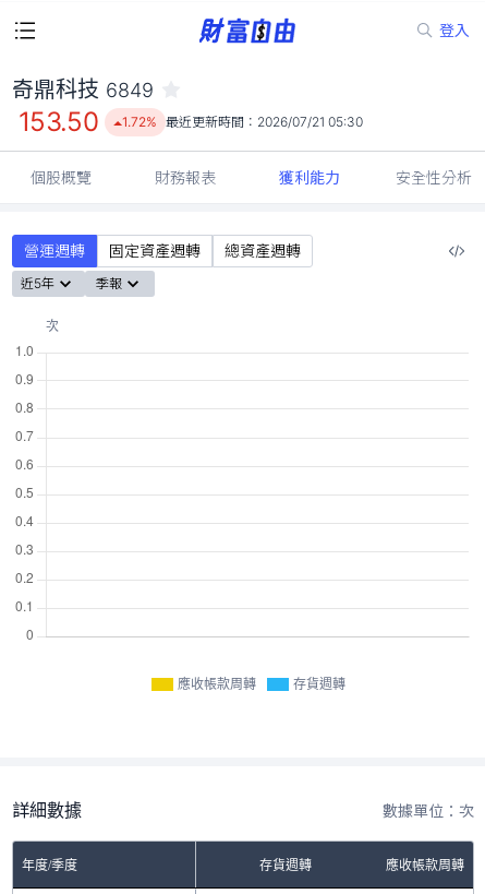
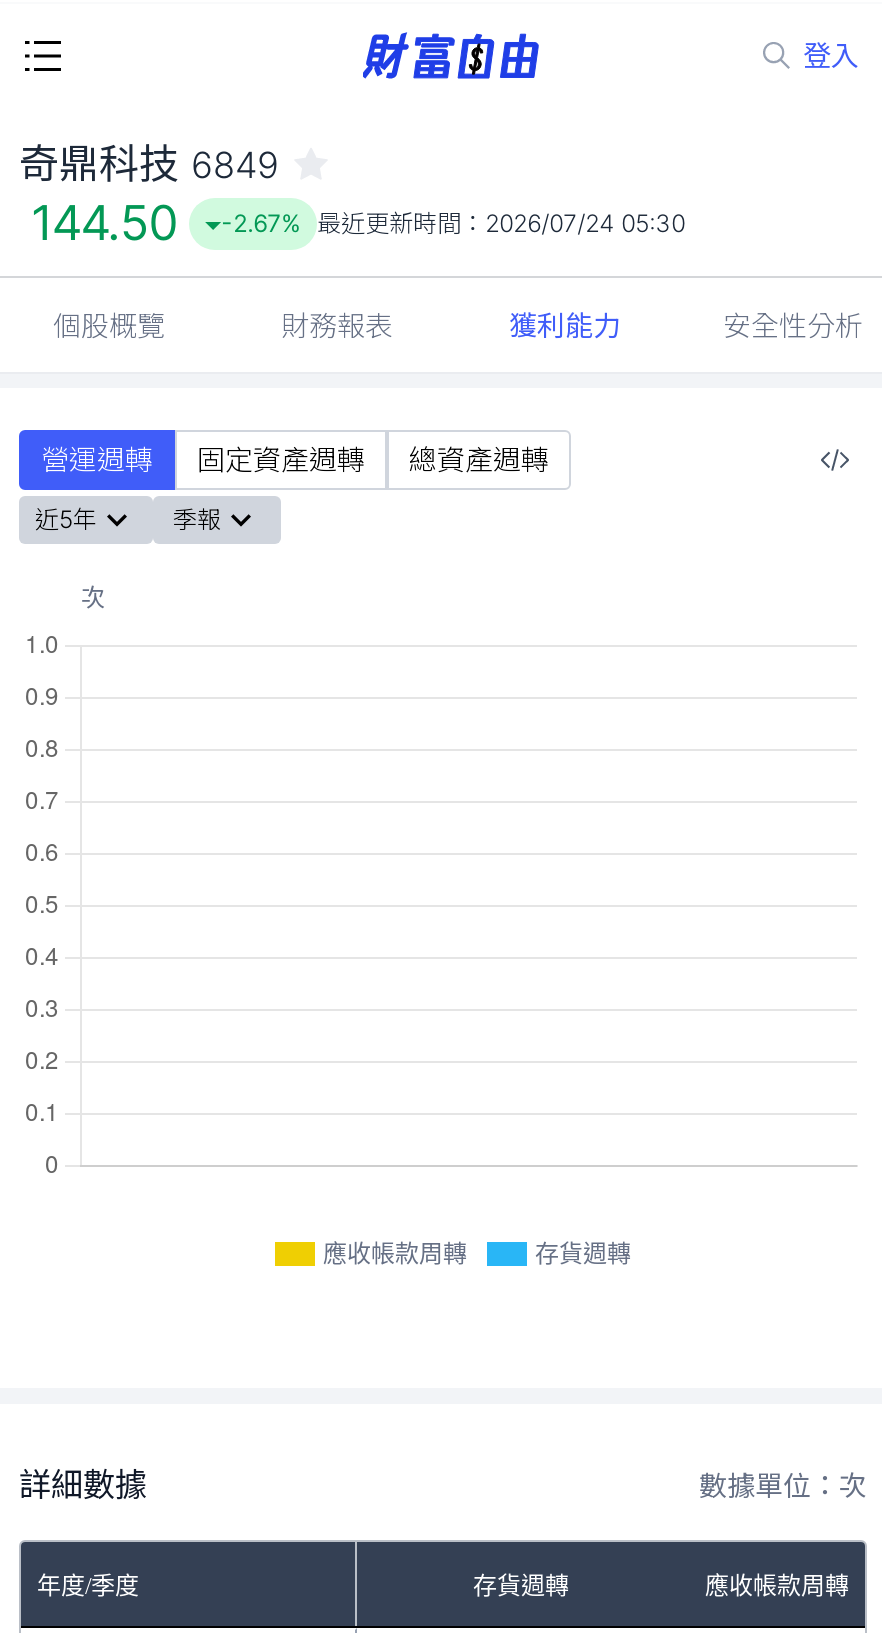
[19,106,98,138] 153.50 -> [31,194,177,252] 144.50
[122,114,363,130] 1.72% 最近更新時間：2026/07/21 05:30 -> [221,208,685,238] -2.67% 最近更新時間：2026/07/24 05:30

